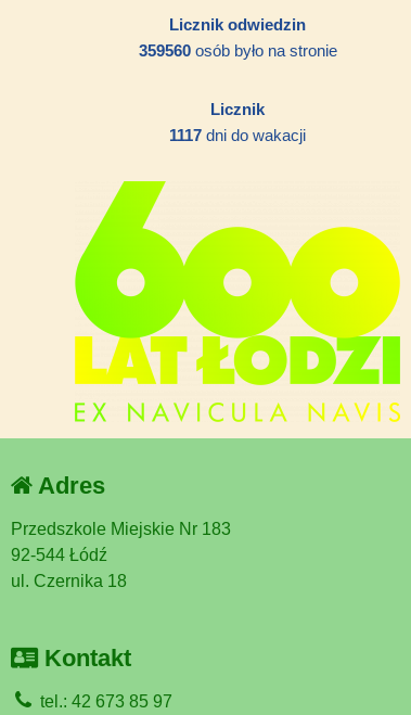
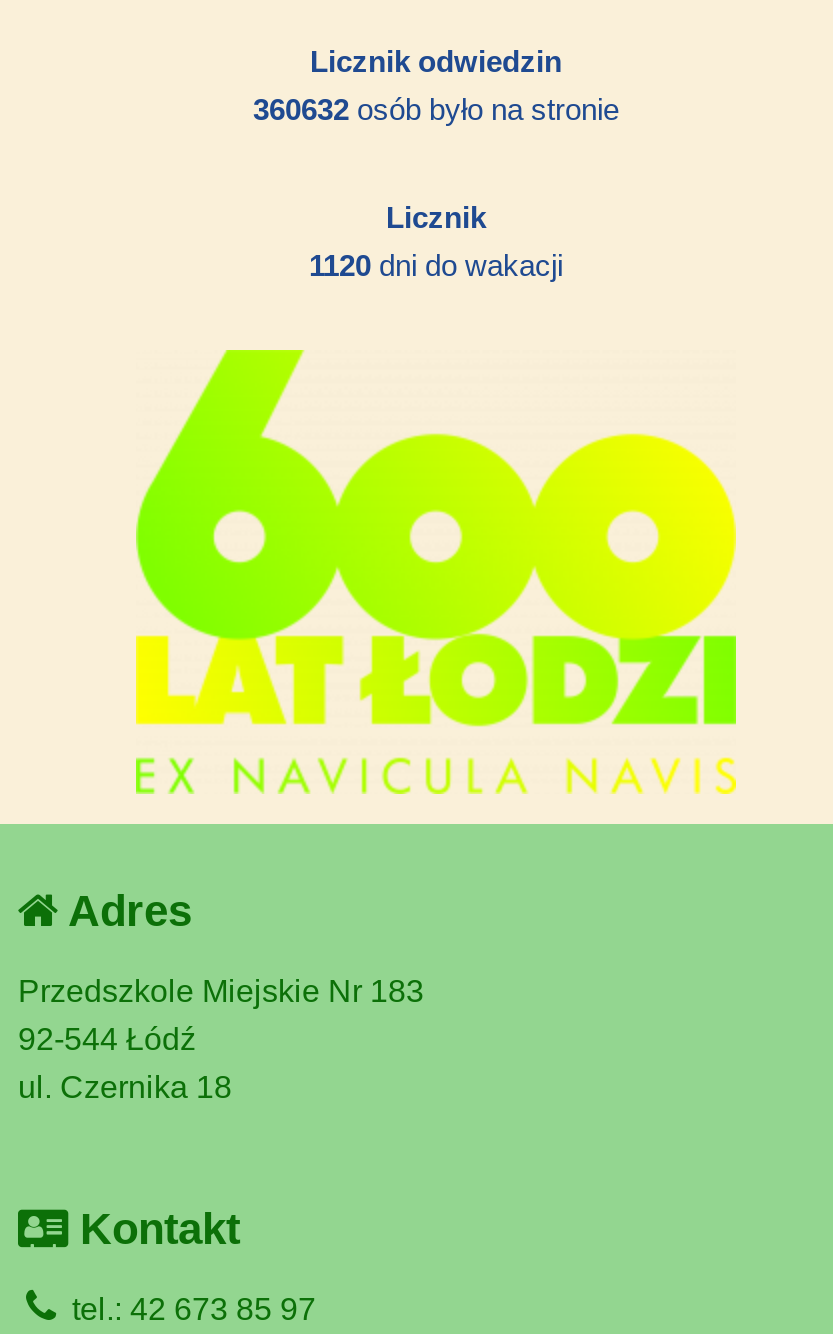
[138,41,337,60] 359560 osób było na stronie -> [253,92,619,126] 360632 osób było na stronie
[169,126,306,145] 1117 dni do wakacji -> [309,248,563,282] 1120 dni do wakacji

